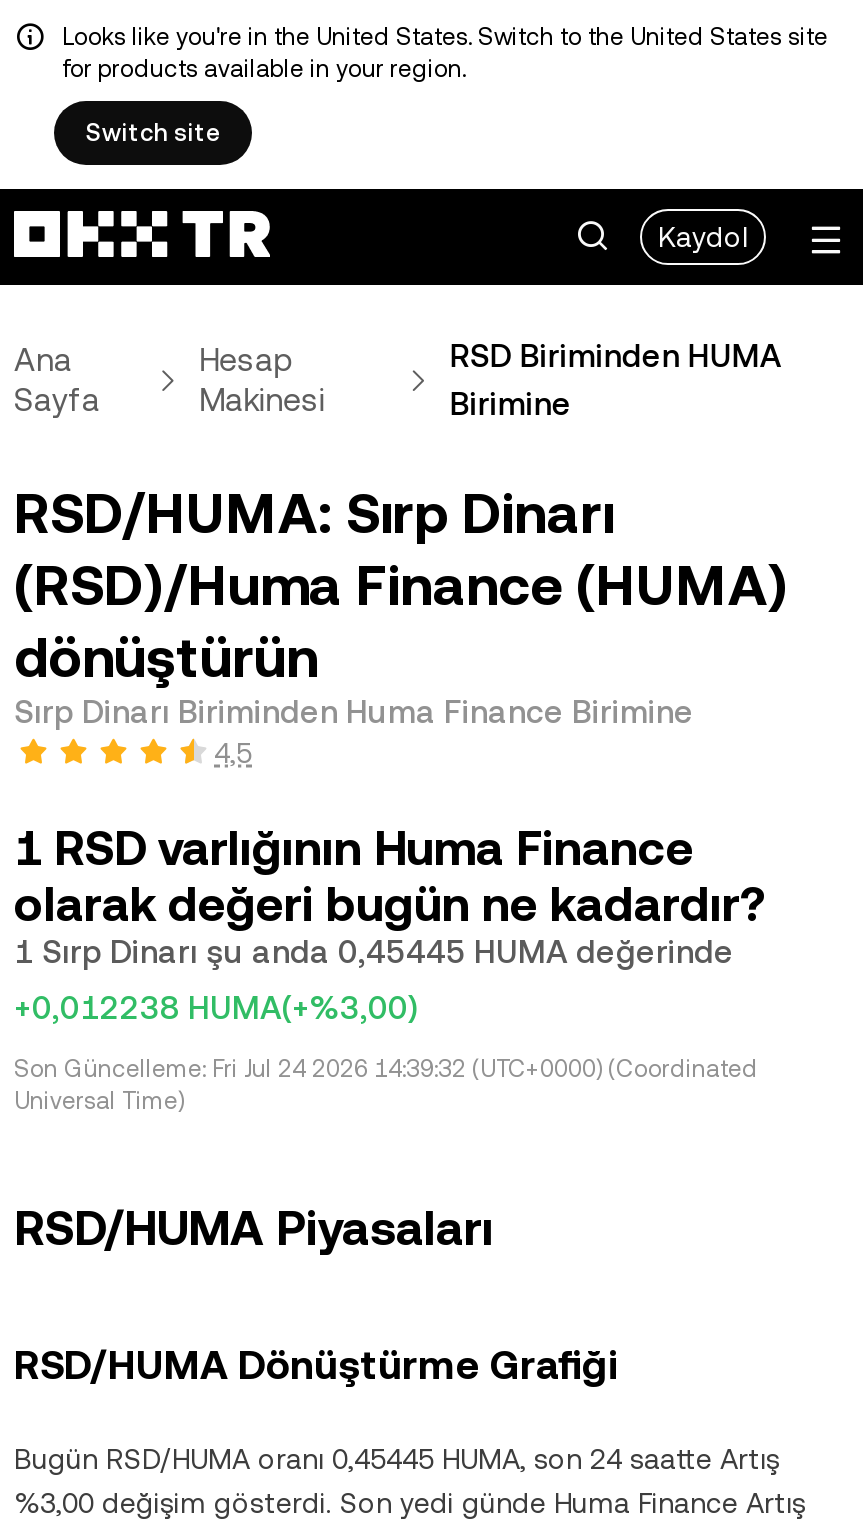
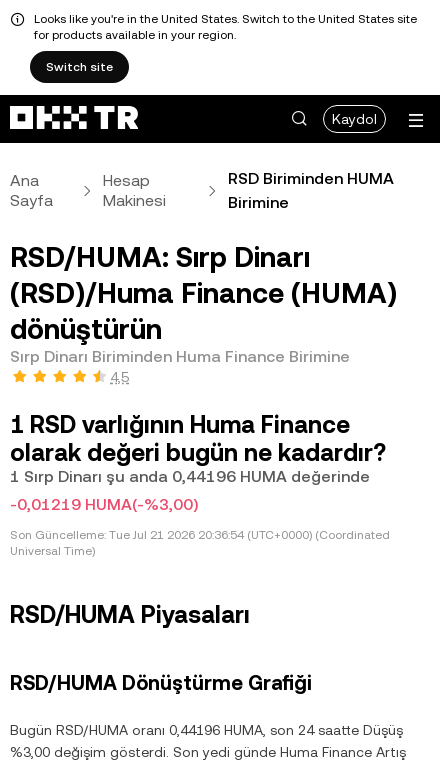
[14,933,734,971] 1 Sırp Dinarı şu anda 0,45445 HUMA değerinde -> [10,467,370,486] 1 Sırp Dinarı şu anda 0,44196 HUMA değerinde
[14,989,418,1027] +0,012238 HUMA(+%3,00) -> [10,495,198,514] -0,01219 HUMA(-%3,00)
[14,1055,758,1083] Son Güncelleme: Fri Jul 24 2026 14:39:32 (UTC+0000) (Coordinated -> [10,528,390,542] Son Güncelleme: Tue Jul 21 2026 20:36:54 (UTC+0000) (Coordinated
[14,1443,780,1475] Bugün RSD/HUMA oranı 0,45445 HUMA, son 24 saatte Artış -> [10,722,403,738] Bugün RSD/HUMA oranı 0,44196 HUMA, son 24 saatte Düşüş

